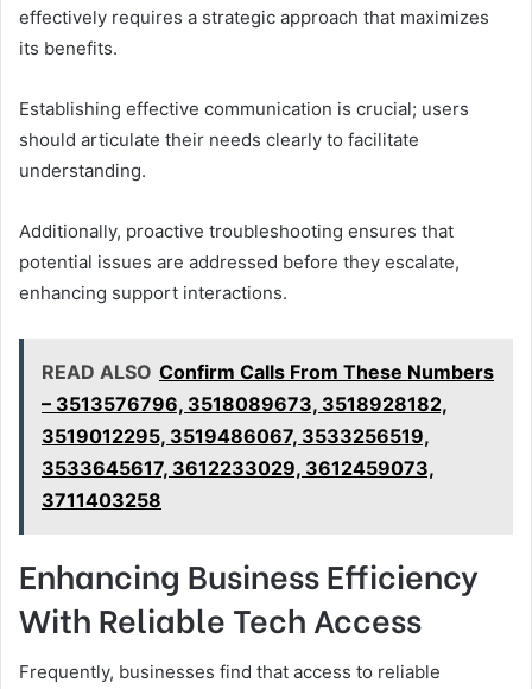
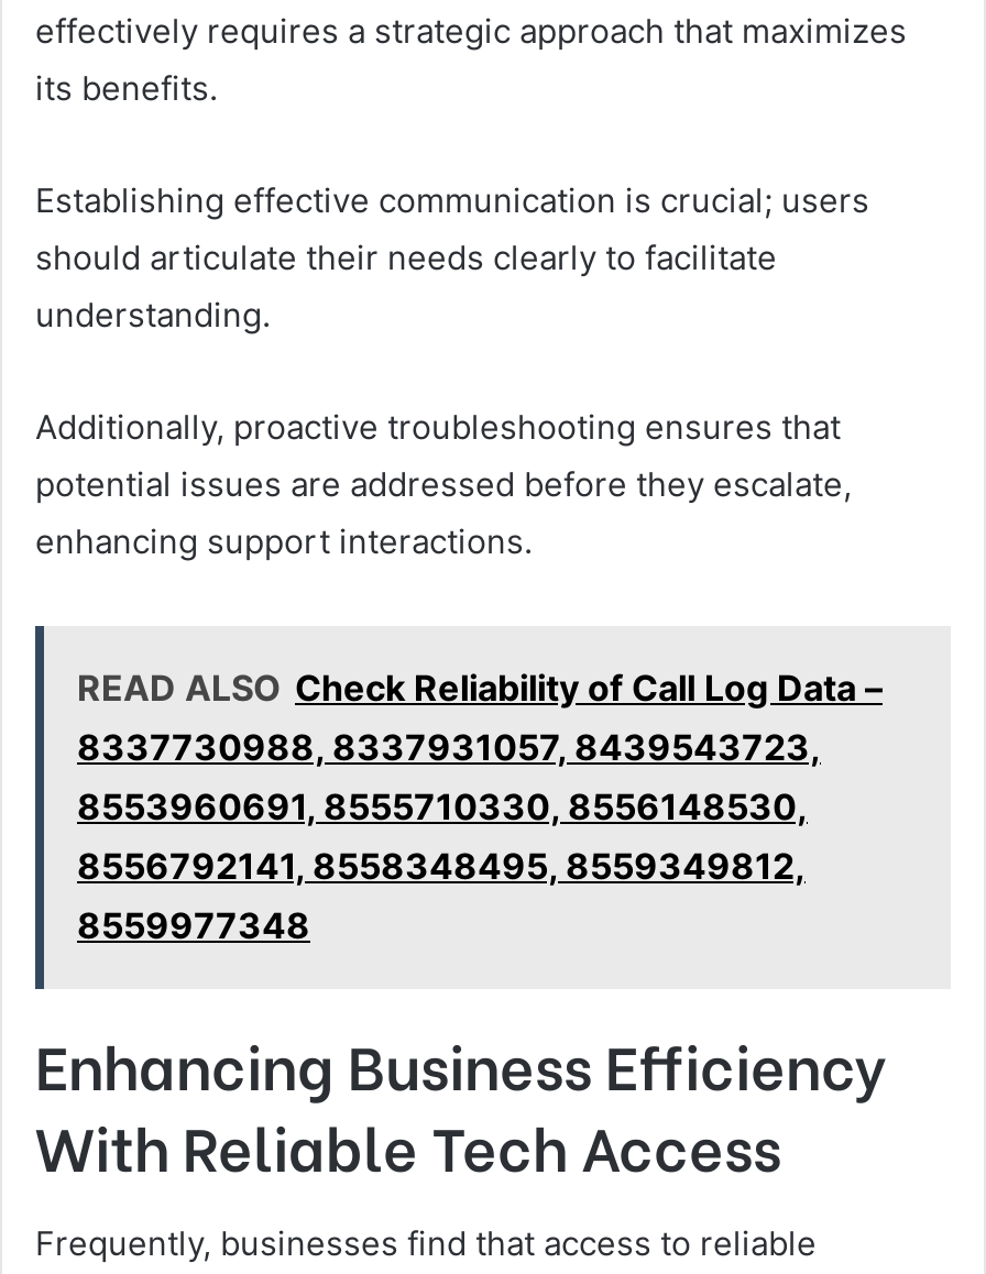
[42,360,494,512] READ ALSO Confirm Calls From These Numbers | – 3513576796, 3518089673, 3518928182, | 3519012295, 3519486067, 3533256519, | 3533645617, 3612233029, 3612459073, | 3711403258 -> [77,666,883,948] READ ALSO Check Reliability of Call Log Data – | 8337730988, 8337931057, 8439543723, | 8553960691, 8555710330, 8556148530, | 8556792141, 8558348495, 8559349812, | 8559977348

